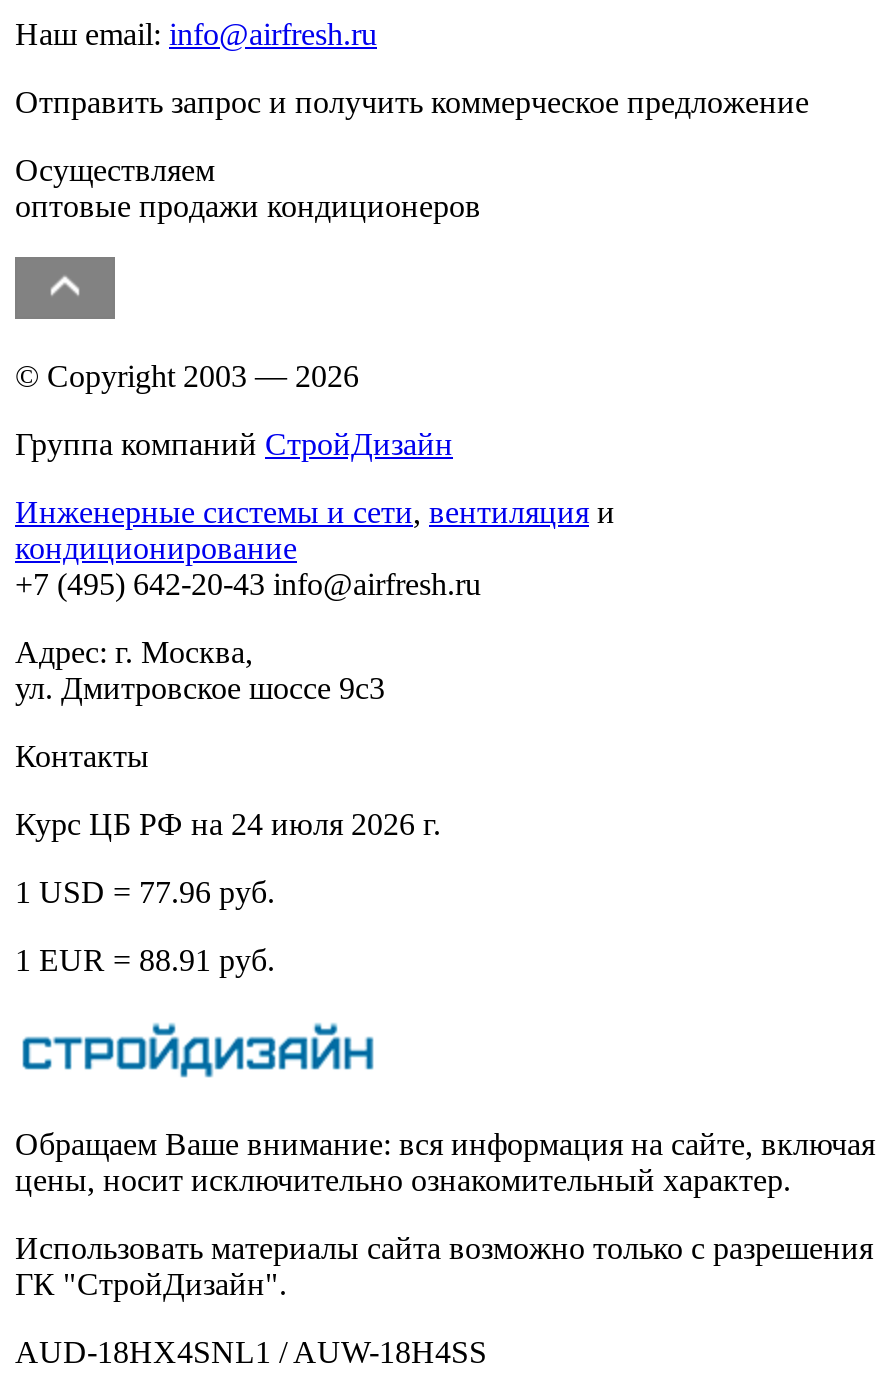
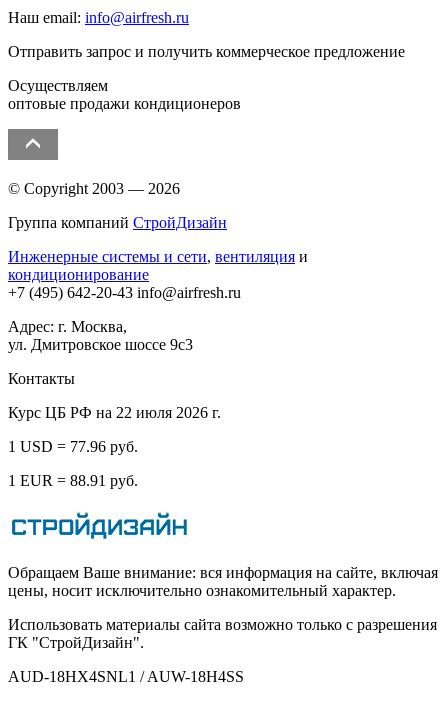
[15,806,441,840] Курс ЦБ РФ на 24 июля 2026 г. -> [8,404,221,421] Курс ЦБ РФ на 22 июля 2026 г.

